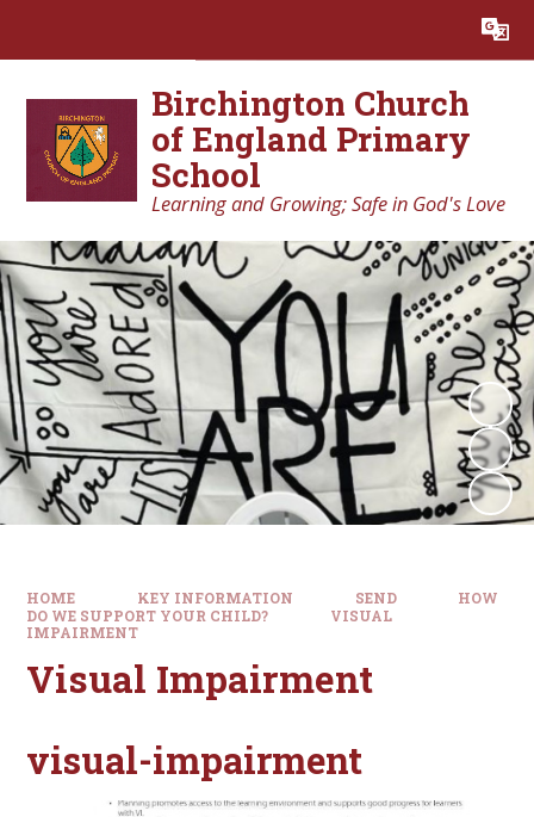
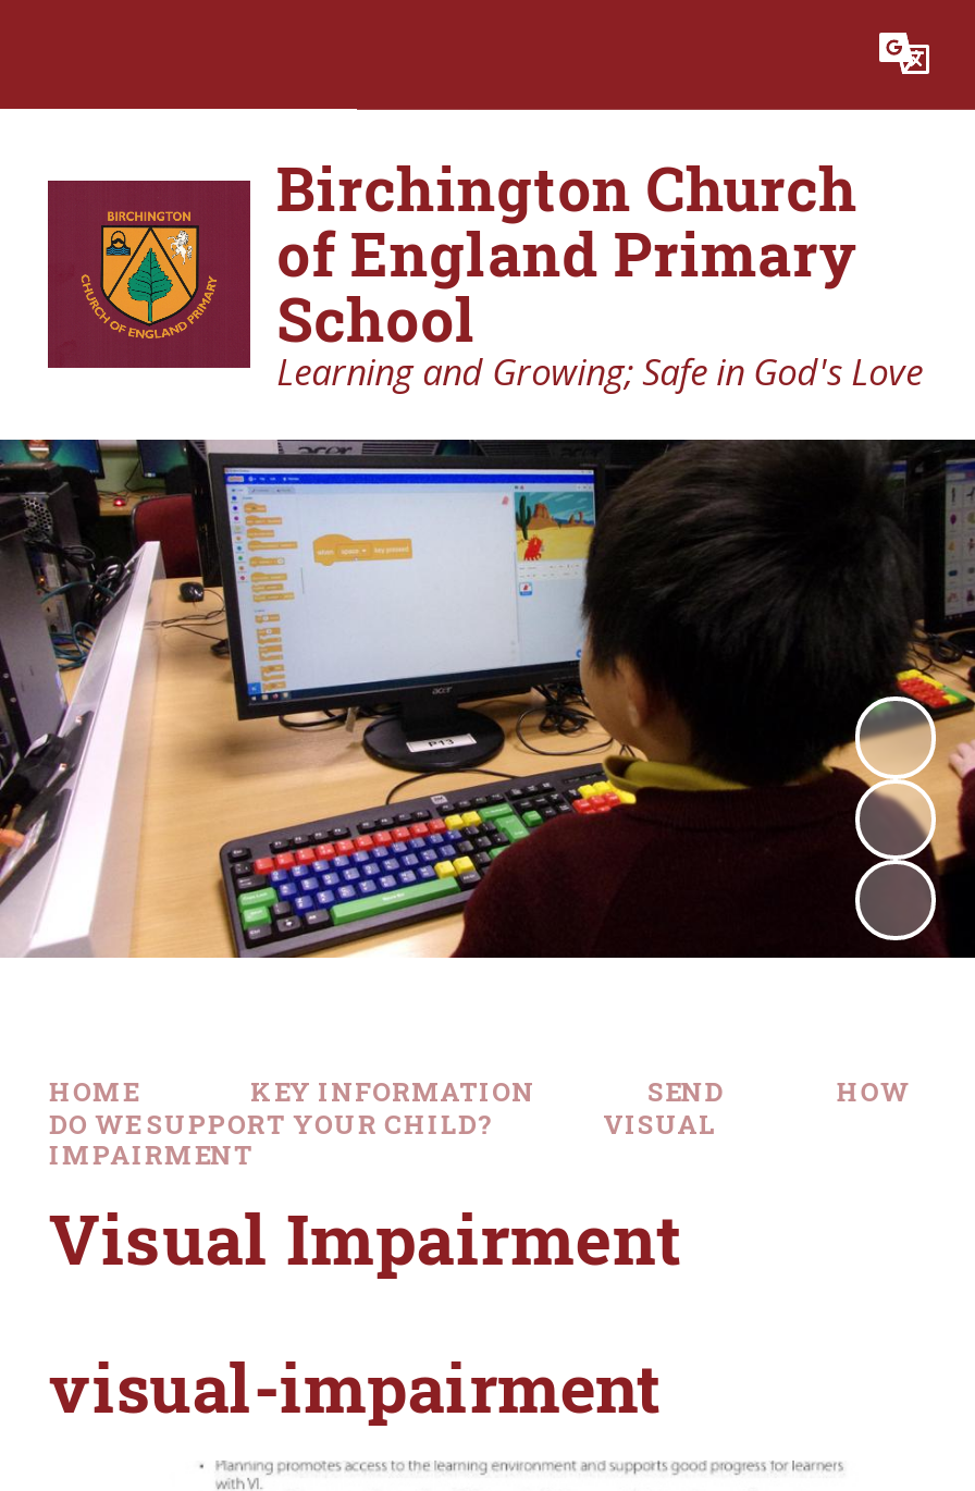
[4,241,530,526] [image] -> [7,438,968,960] [image]

